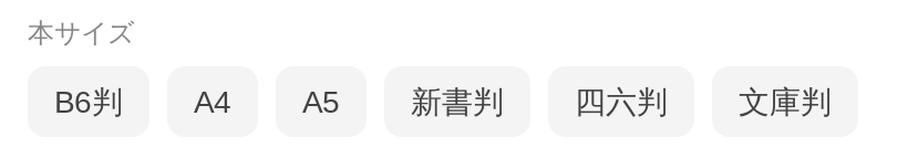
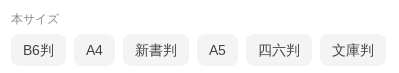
[302,84,340,119] A5 -> none
none -> [209,42,226,58] A5

